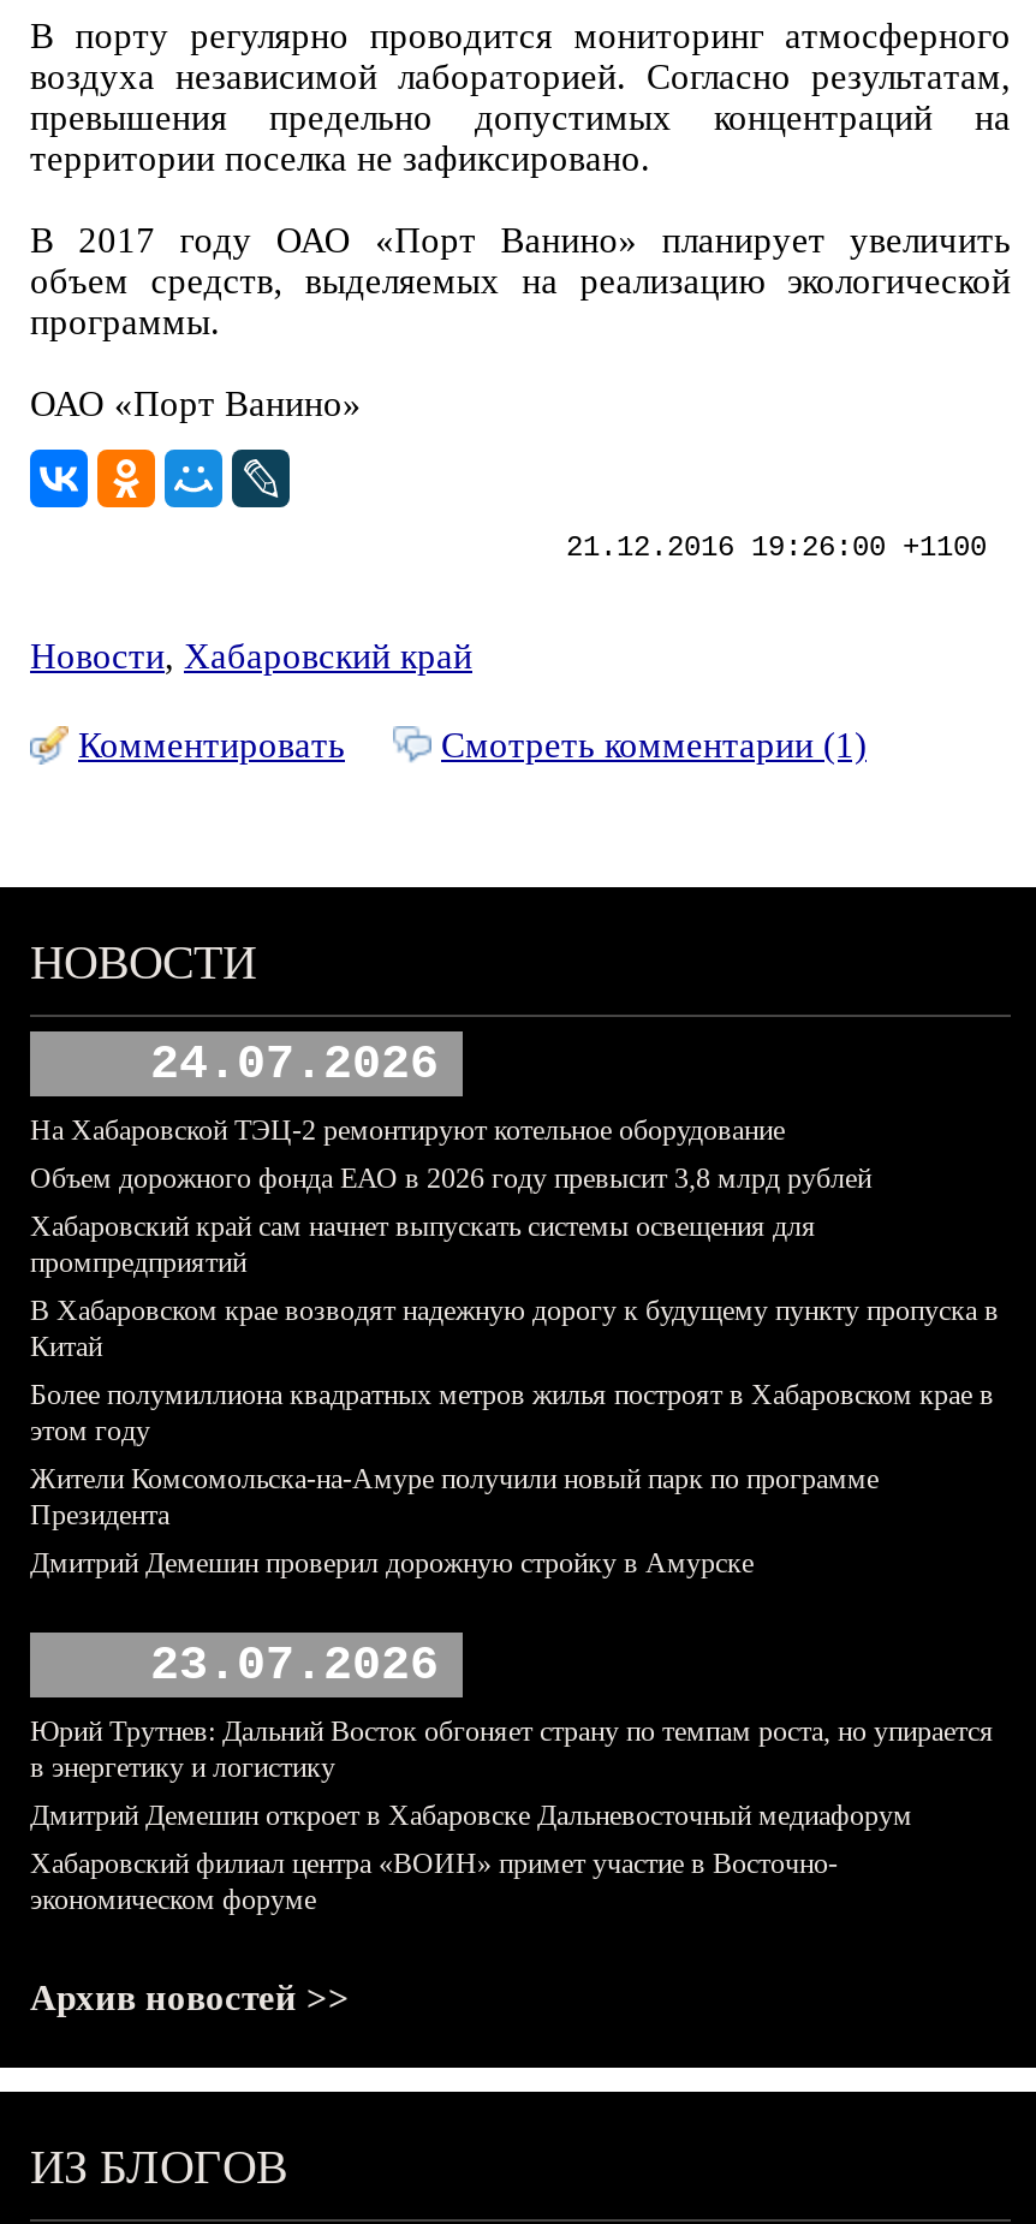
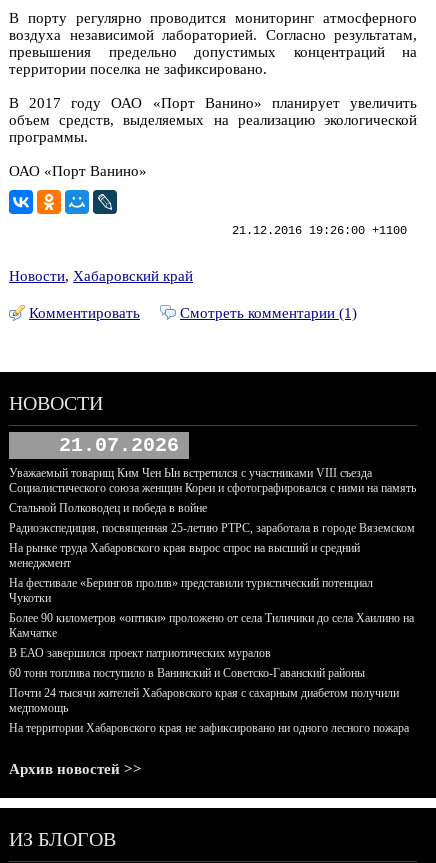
[30,1036,999,1916] 24.07.2026 | На Хабаровской ТЭЦ-2 ремонтируют котельное оборудование | Объем дорожного фонда ЕАО в 2026 году превысит 3,8 млрд рублей | Хабаровский край сам начнет выпускать системы освещения для | промпредприятий | В Хабаровском крае возводят надежную дорогу к будущему пункту пропуска в | Китай | Более полумиллиона квадратных метров жилья построят в Хабаровском крае в | этом году | Жители Комсомольска-на-Амуре получили новый парк по программе | Президента | Дмитрий Демешин проверил дорожную стройку в Амурске | 23.07.2026 | Юрий Трутнев: Дальний Восток обгоняет страну по темпам роста, но упирается | в энергетику и логистику | Дмитрий Демешин откроет в Хабаровске Дальневосточный медиафорум | Хабаровский филиал центра «ВОИН» примет участие в Восточно- | экономическом форуме -> [9,434,416,735] 21.07.2026 | Уважаемый товарищ Ким Чен Ын встретился с участниками VIII съезда | Социалистического союза женщин Кореи и сфотографировался с ними на память | Стальной Полководец и победа в войне | Радиоэкспедиция, посвященная 25-летию РТРС, заработала в городе Вяземском | На рынке труда Хабаровского края вырос спрос на высший и средний | менеджмент | На фестивале «Берингов пролив» представили туристический потенциал | Чукотки | Более 90 километров «оптики» проложено от села Тиличики до села Хаилино на | Камчатке | В ЕАО завершился проект патриотических муралов | 60 тонн топлива поступило в Ванинский и Советско-Гаванский районы | Почти 24 тысячи жителей Хабаровского края с сахарным диабетом получили | медпомощь | На территории Хабаровского края не зафиксировано ни одного лесного пожара

